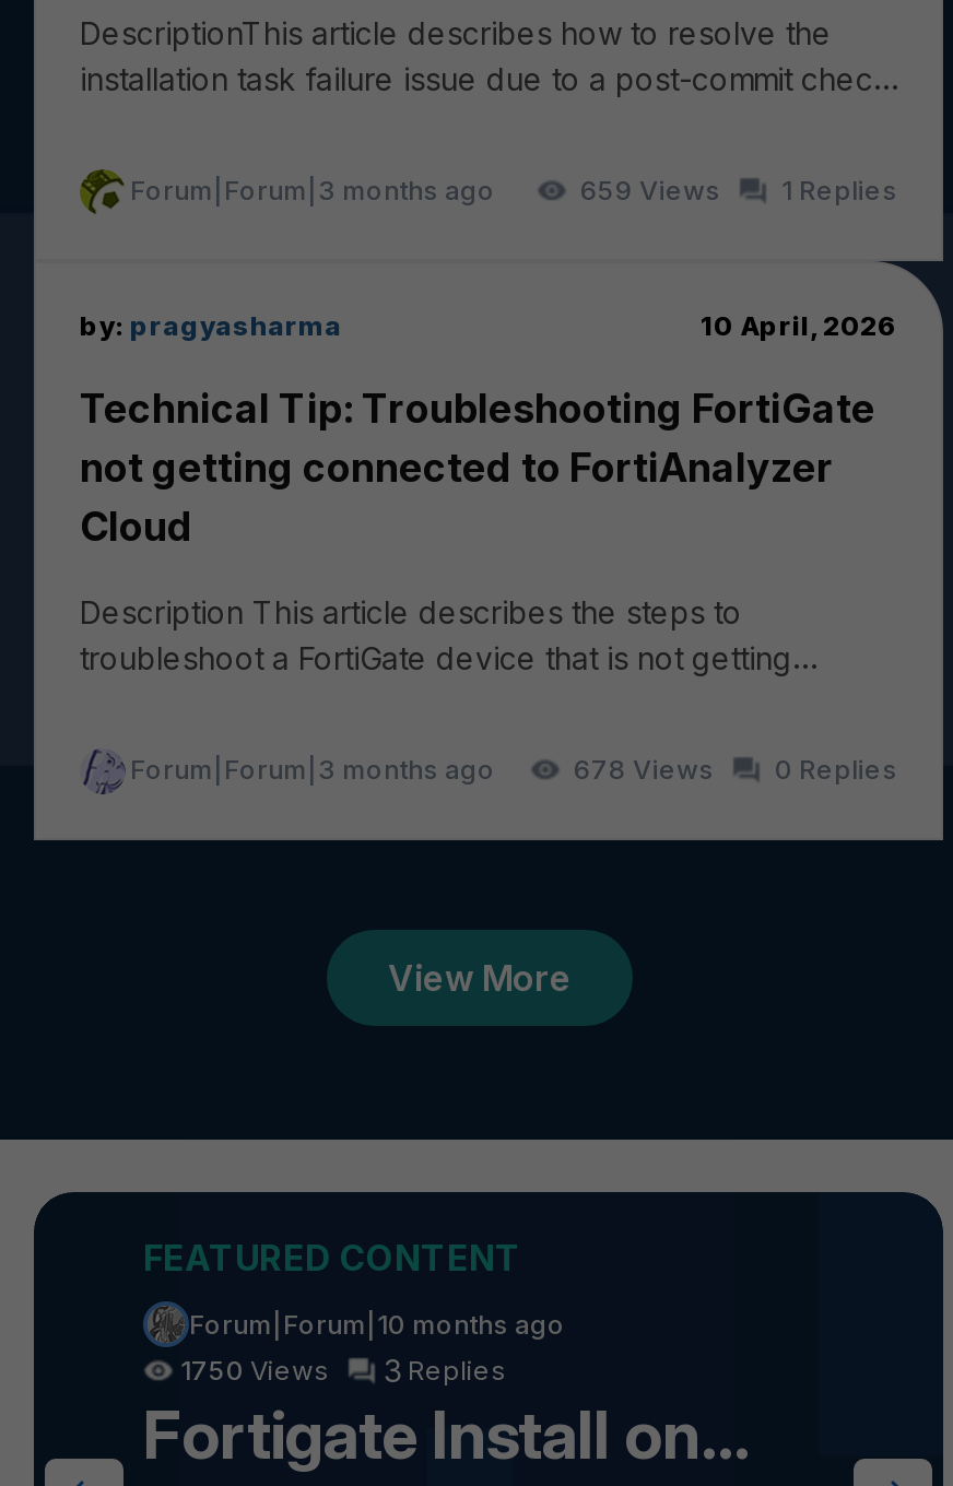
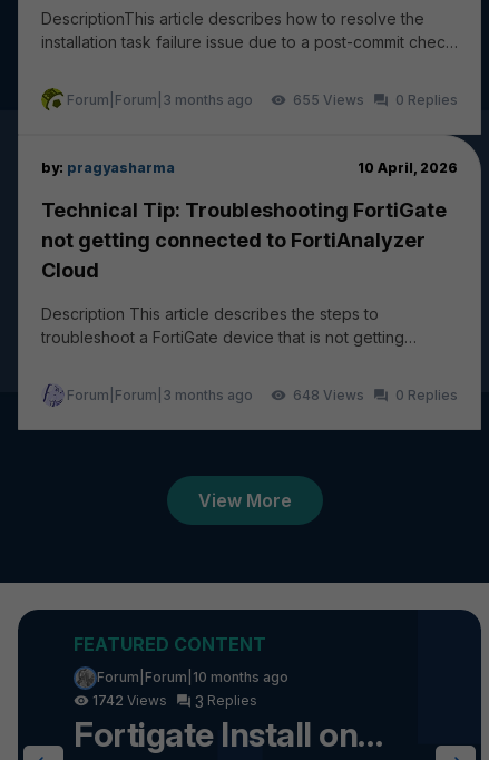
[580,174,633,207] 659 -> [293,91,320,108] 655
[781,174,792,207] 1 -> [395,91,404,108] 0
[574,753,626,786] 678 -> [293,386,320,403] 648
[180,1353,244,1386] 1750 -> [92,692,124,709] 1742

